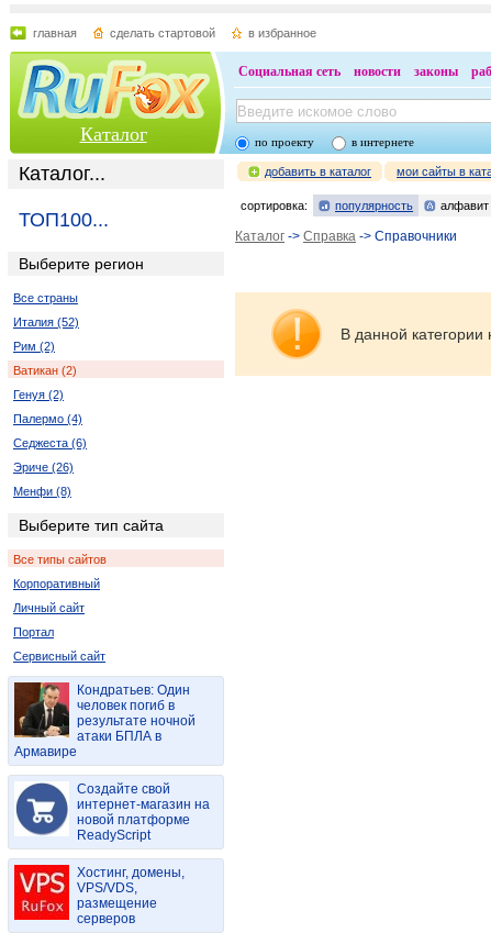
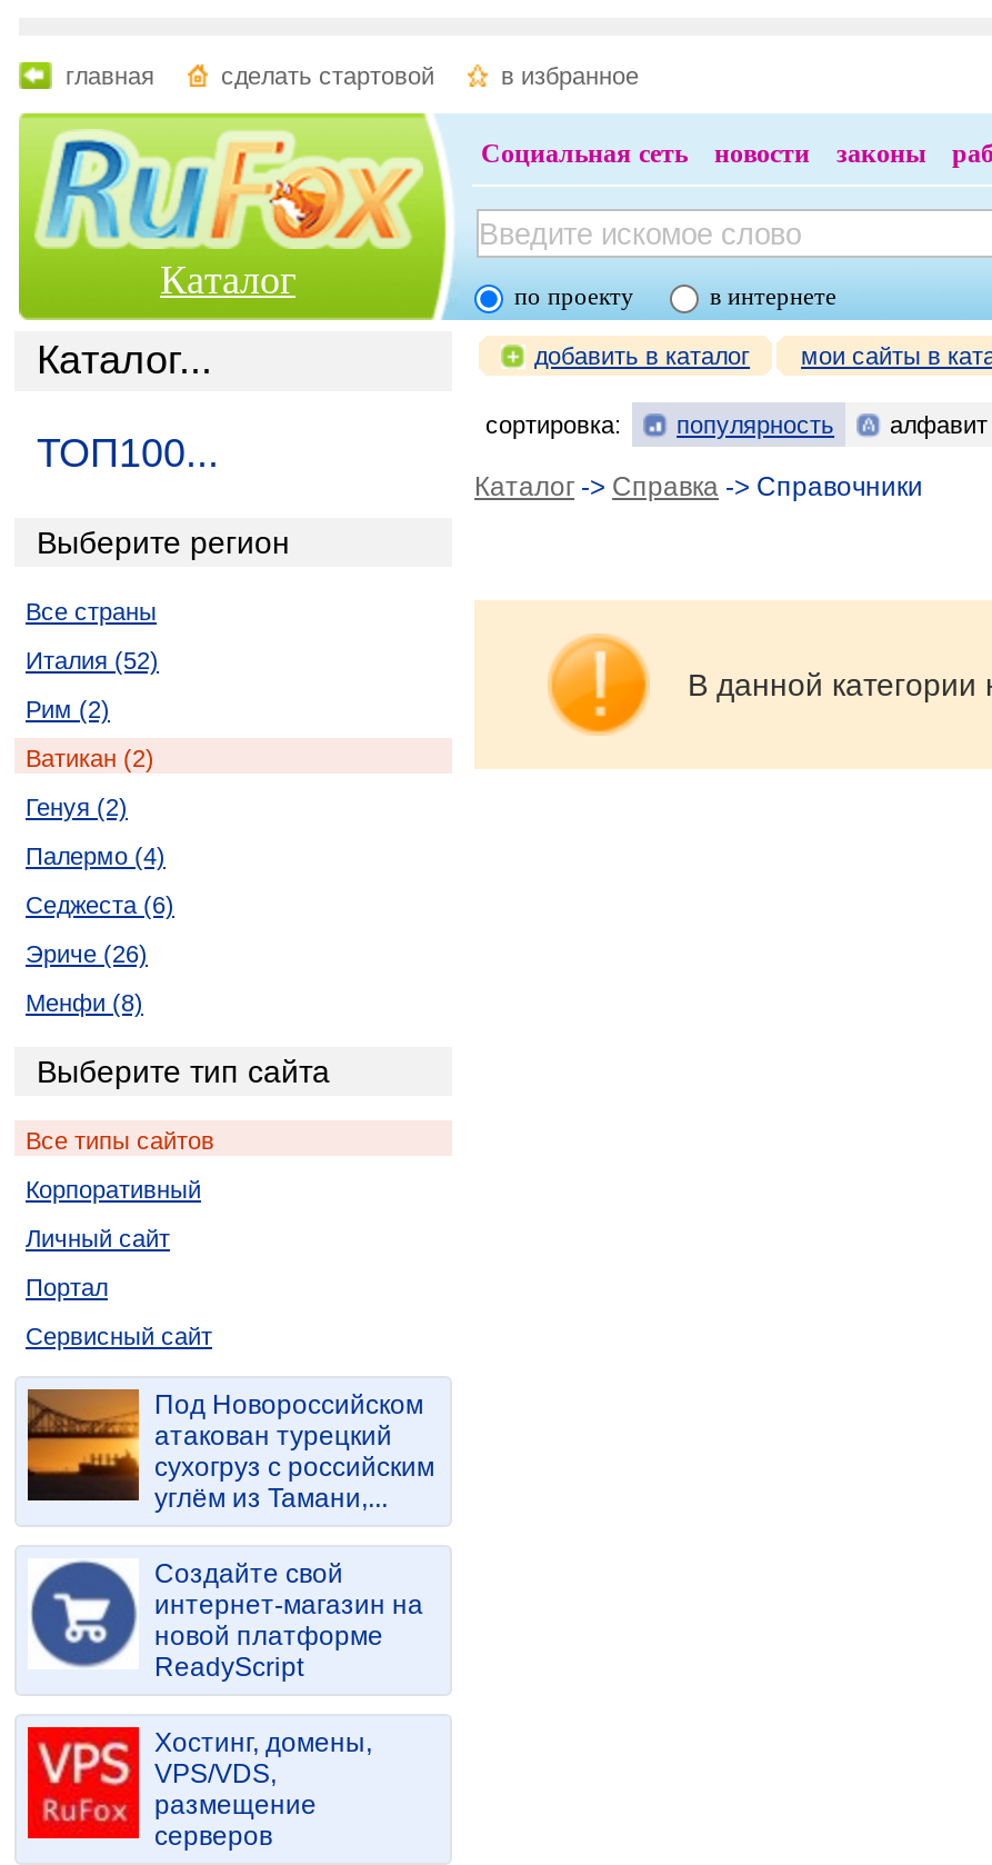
[14,682,196,759] [image] | Кондратьев: Один | человек погиб в | результате ночной | атаки БПЛА в | Армавире -> [26,1389,434,1514] [image] | Под Новороссийском | атакован турецкий | сухогруз с российским | углём из Тамани,...

